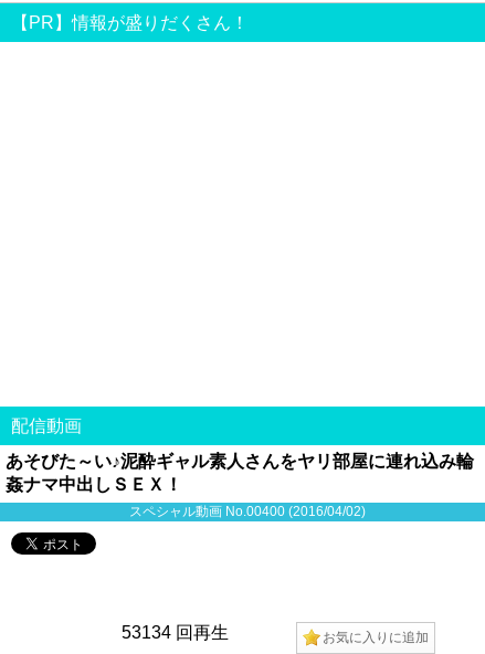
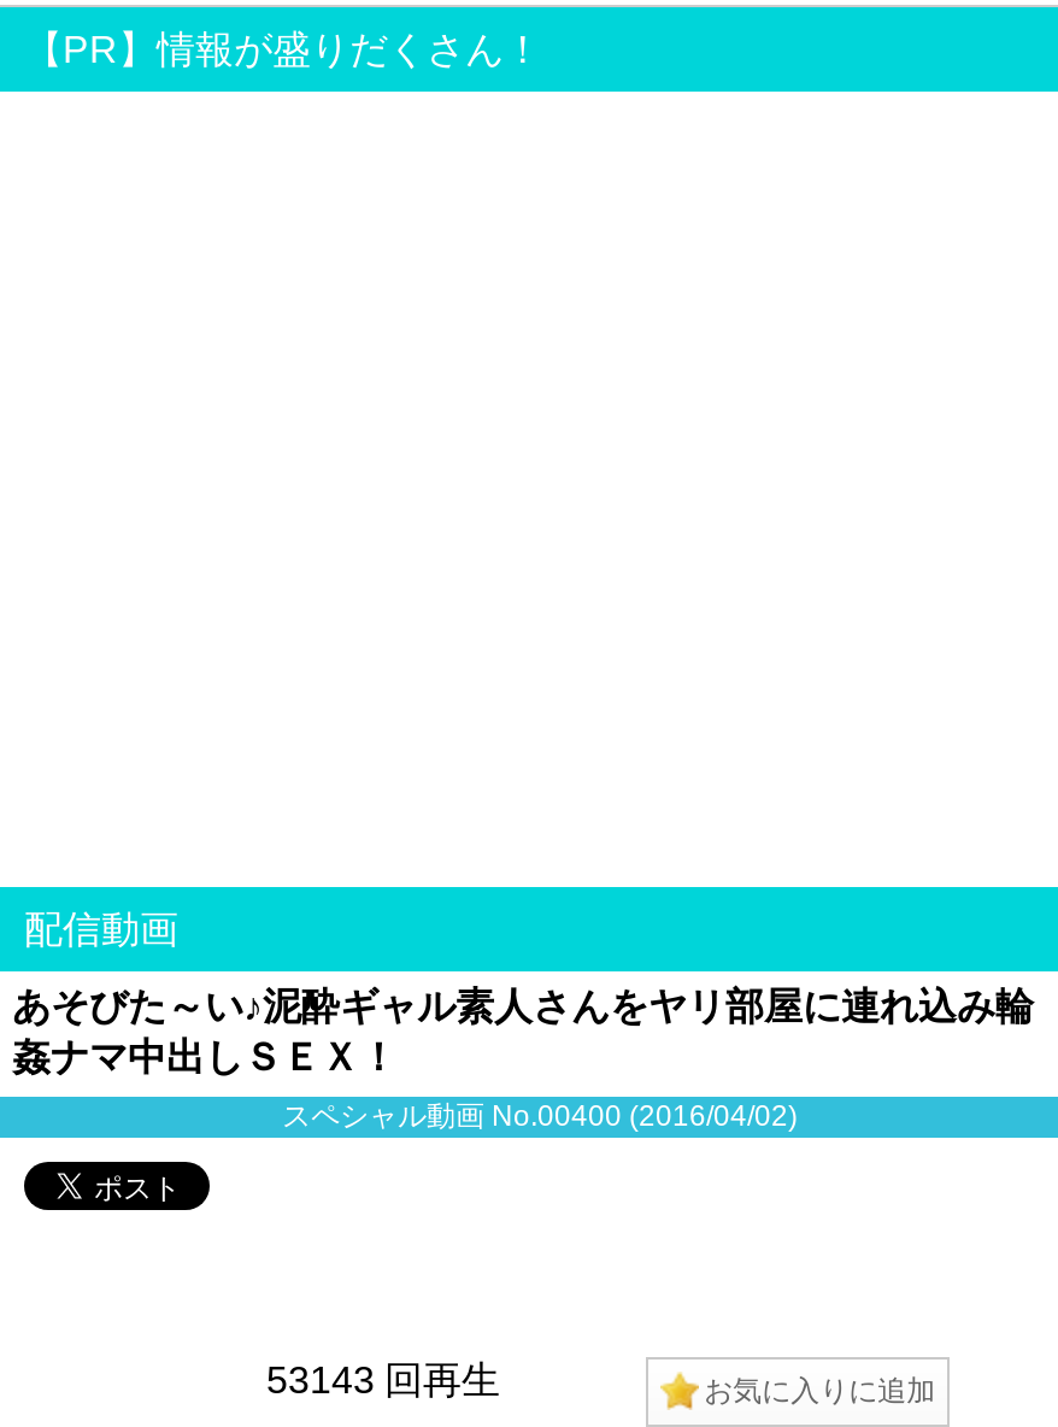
[122,623,229,642] 53134 回再生 -> [266,1360,500,1400] 53143 回再生

